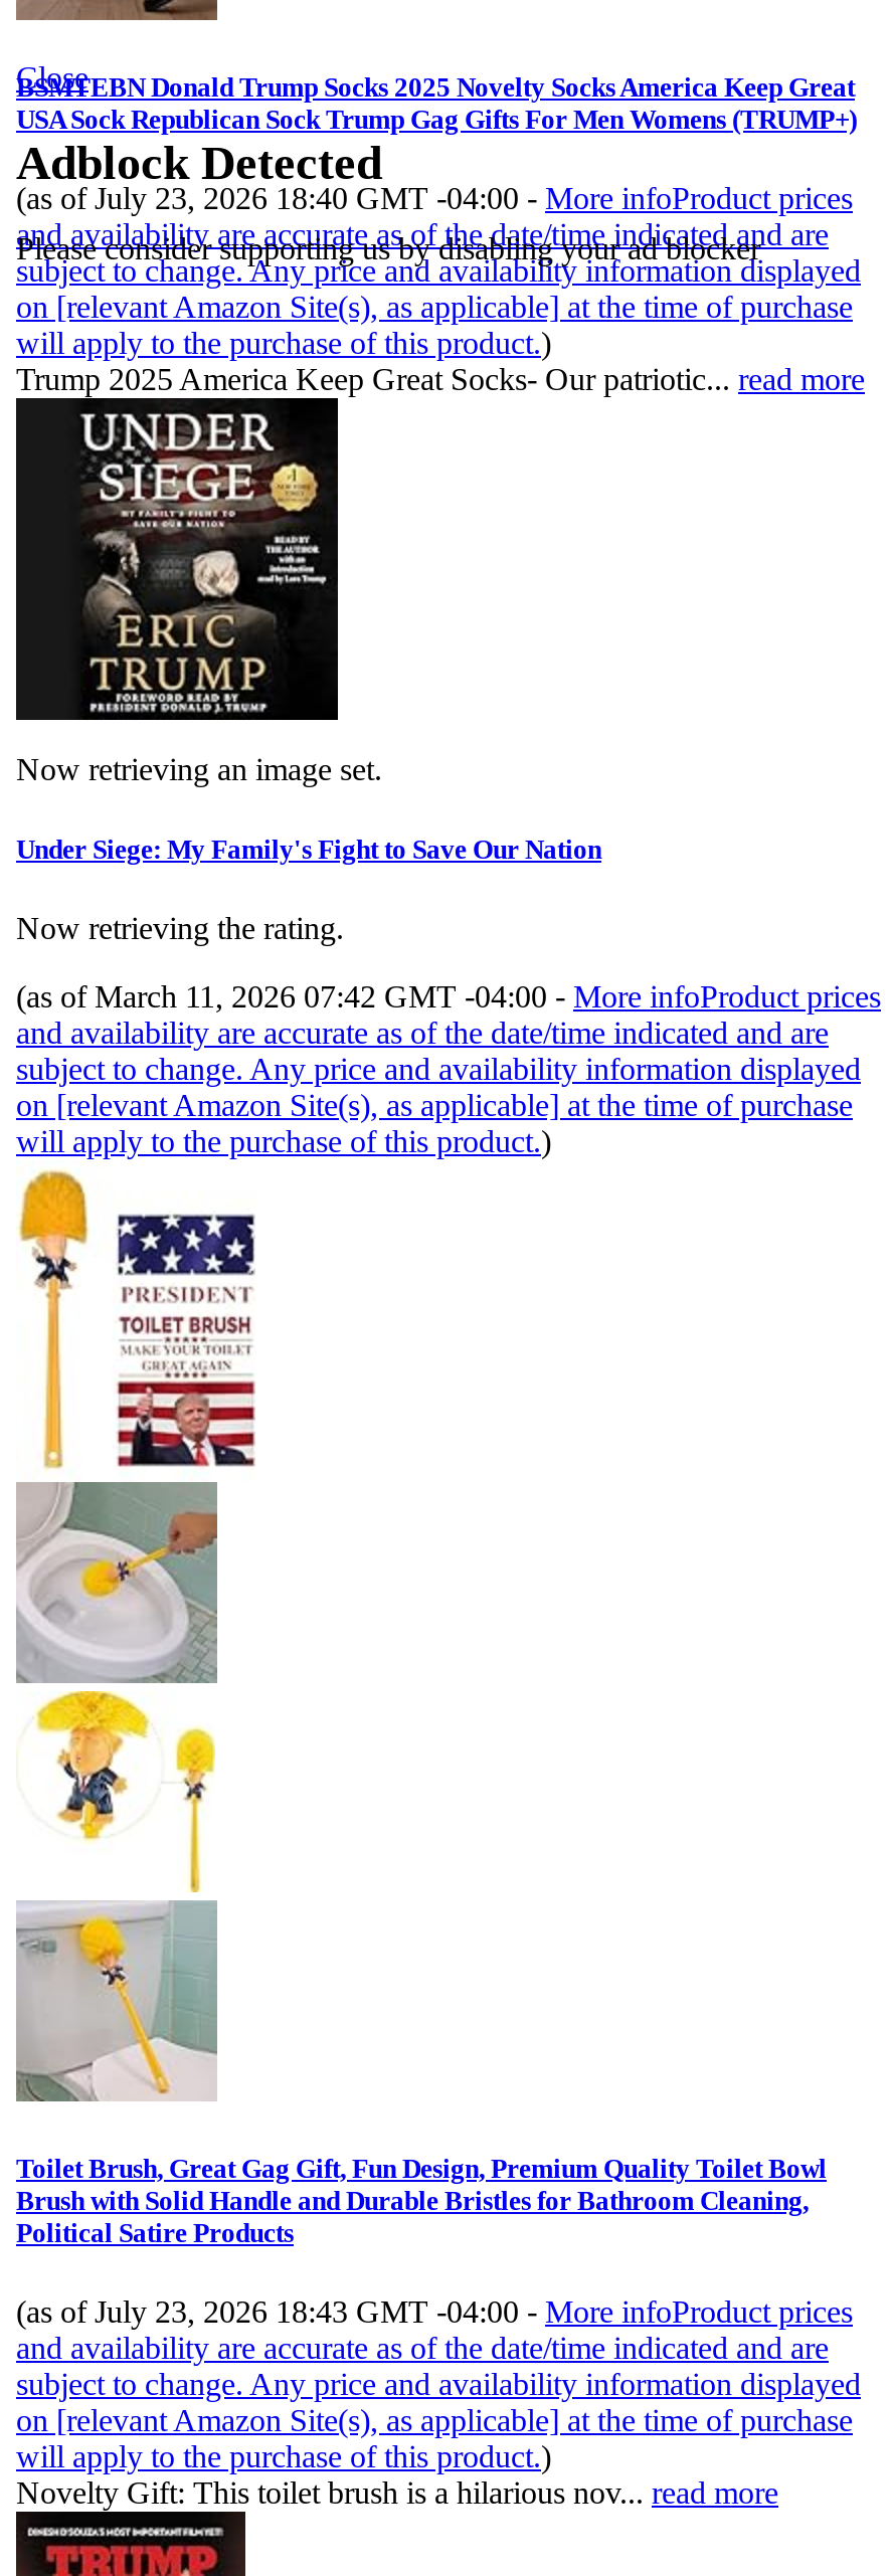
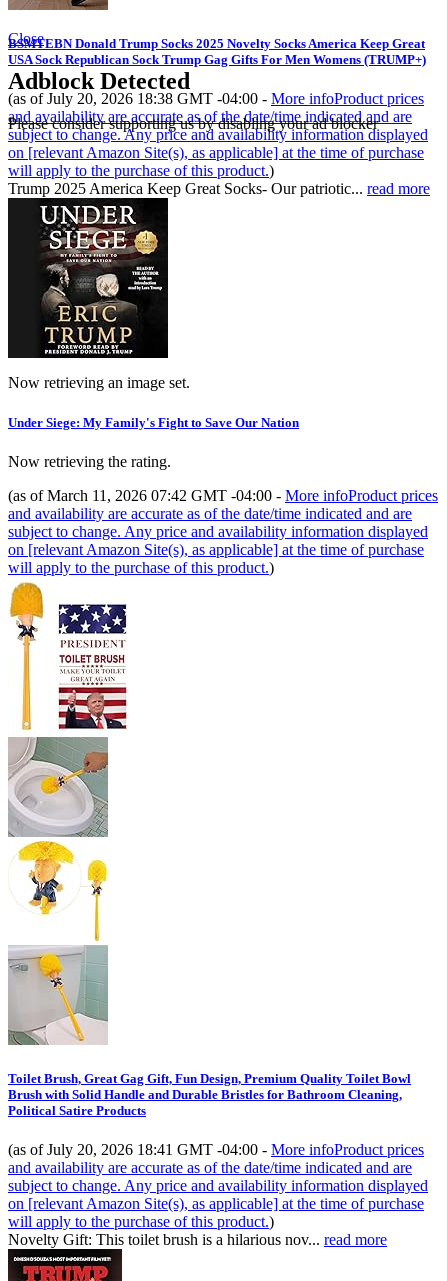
[16,182,853,216] (as of July 23, 2026 18:40 GMT -04:00 - More infoProduct prices -> [8,90,424,107] (as of July 20, 2026 18:38 GMT -04:00 - More infoProduct prices
[16,2295,853,2329] (as of July 23, 2026 18:43 GMT -04:00 - More infoProduct prices -> [8,1141,424,1158] (as of July 20, 2026 18:41 GMT -04:00 - More infoProduct prices

